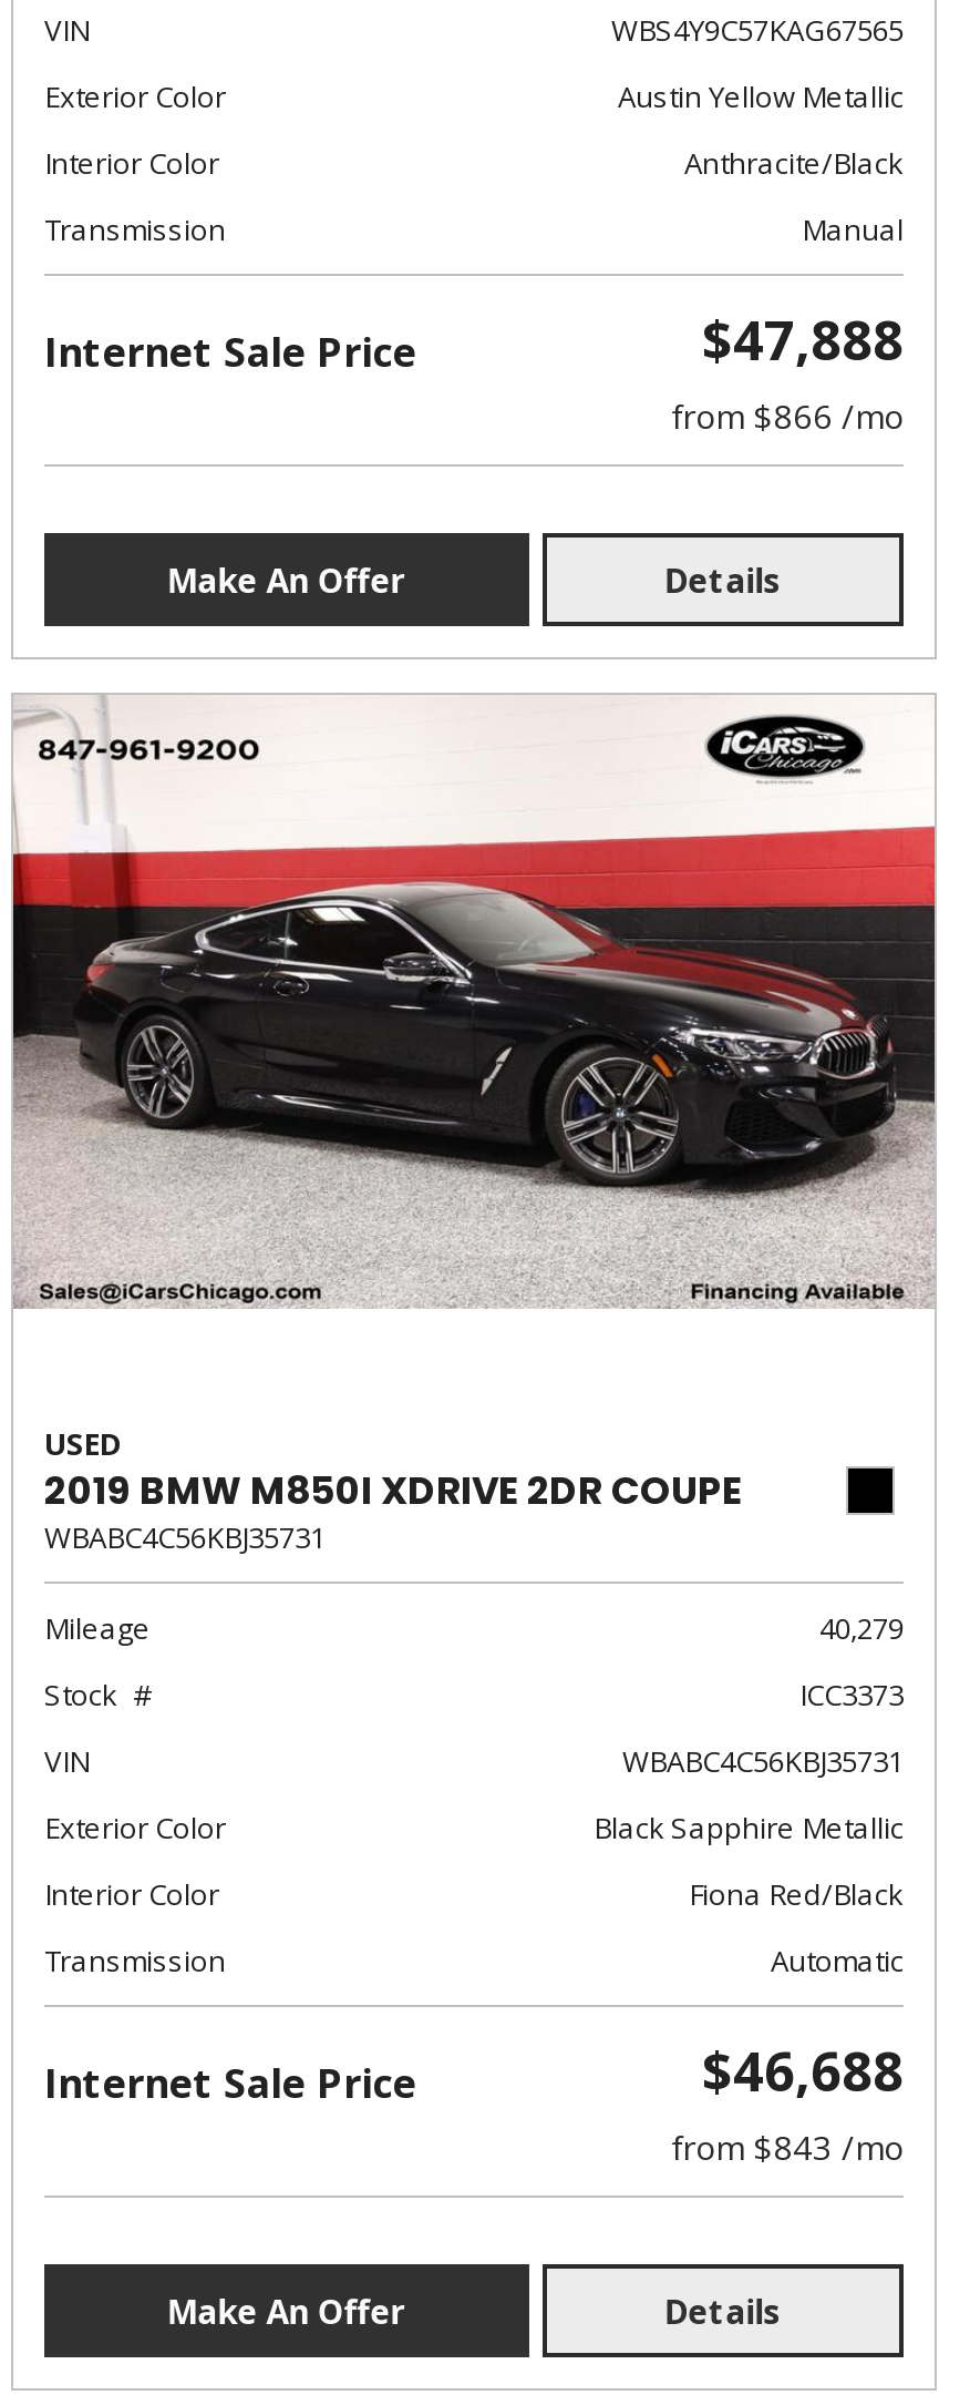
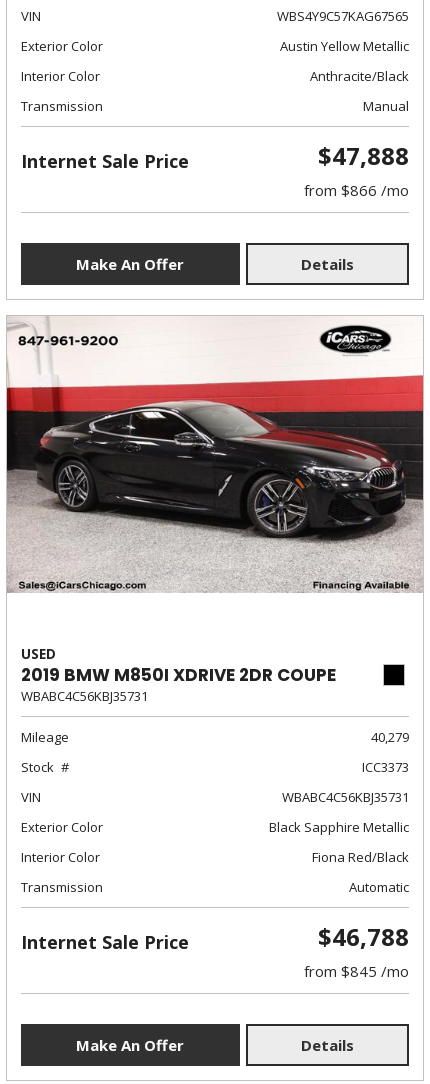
[702,2034,904,2107] $46,688 -> [318,920,409,953] $46,788
[671,2125,904,2169] from $843 /mo -> [304,961,409,981] from $845 /mo

